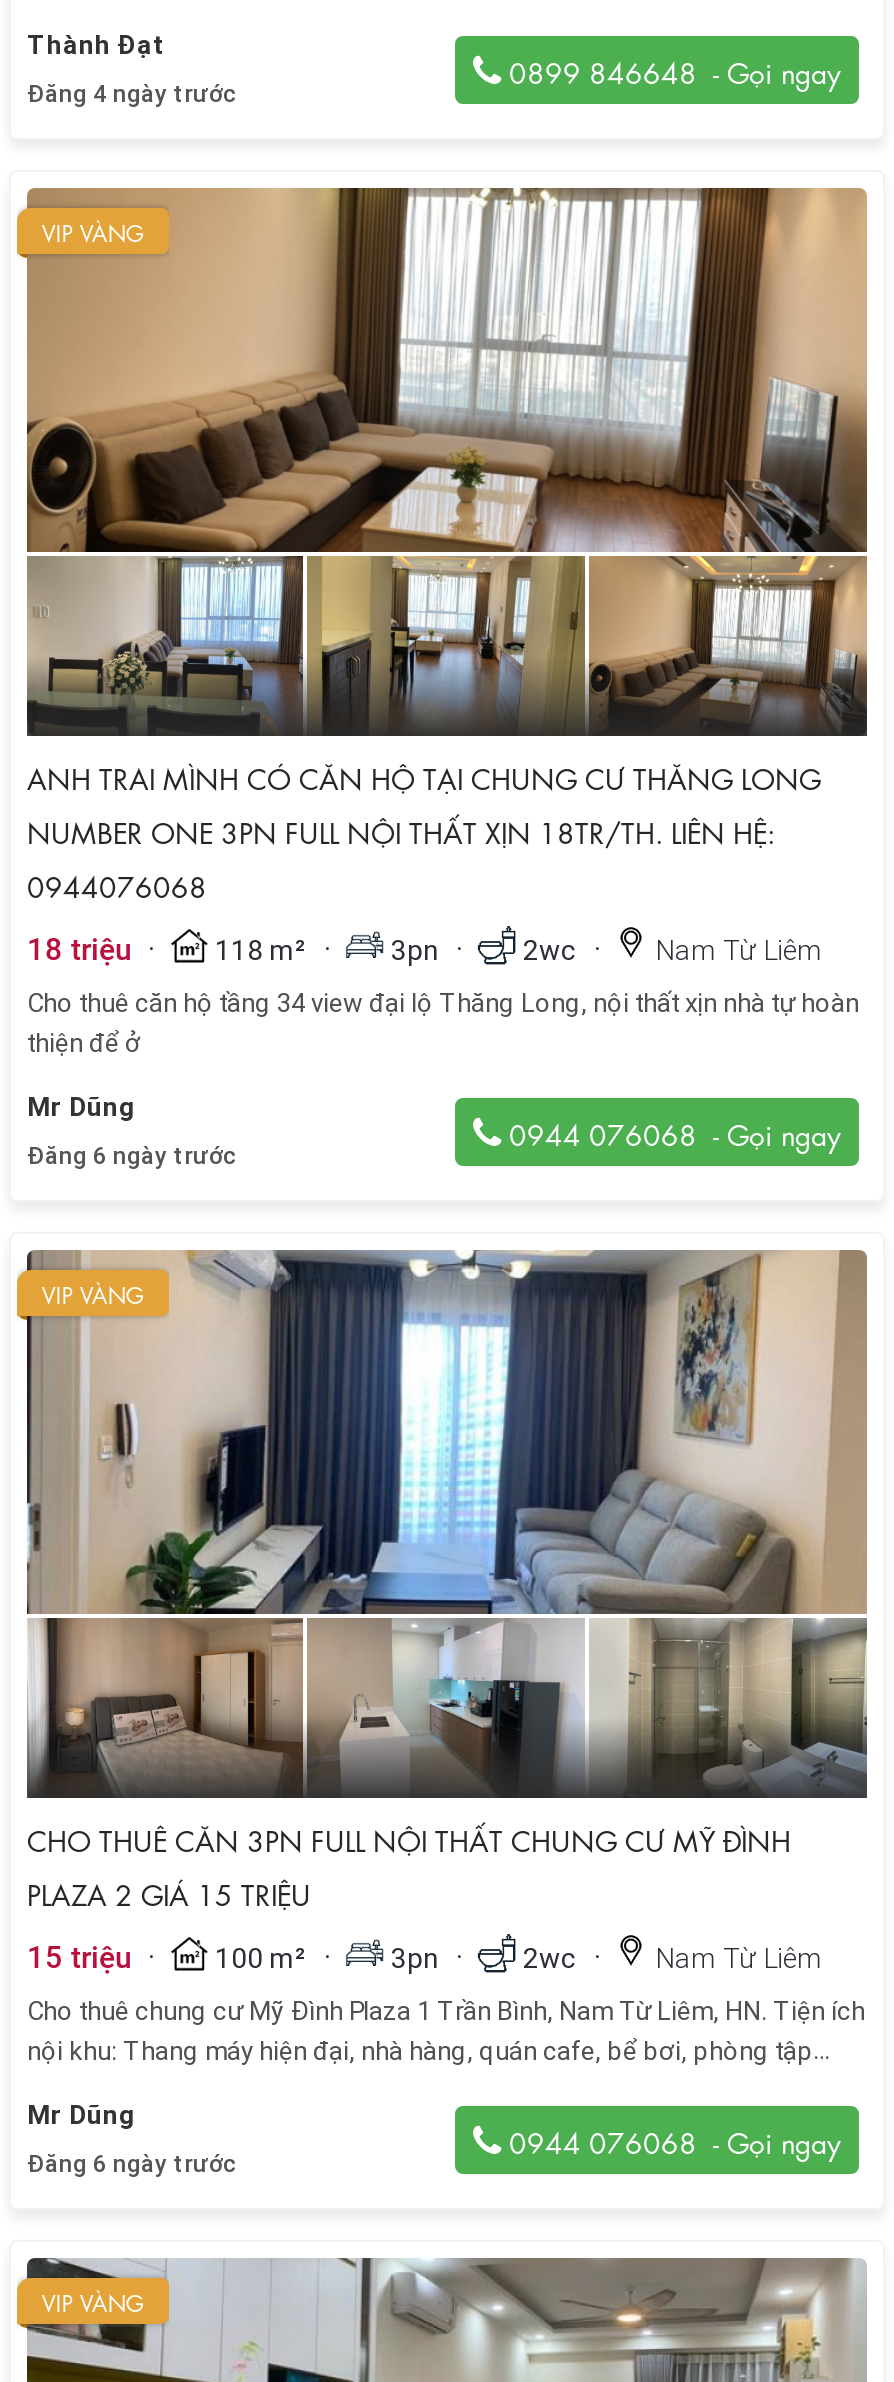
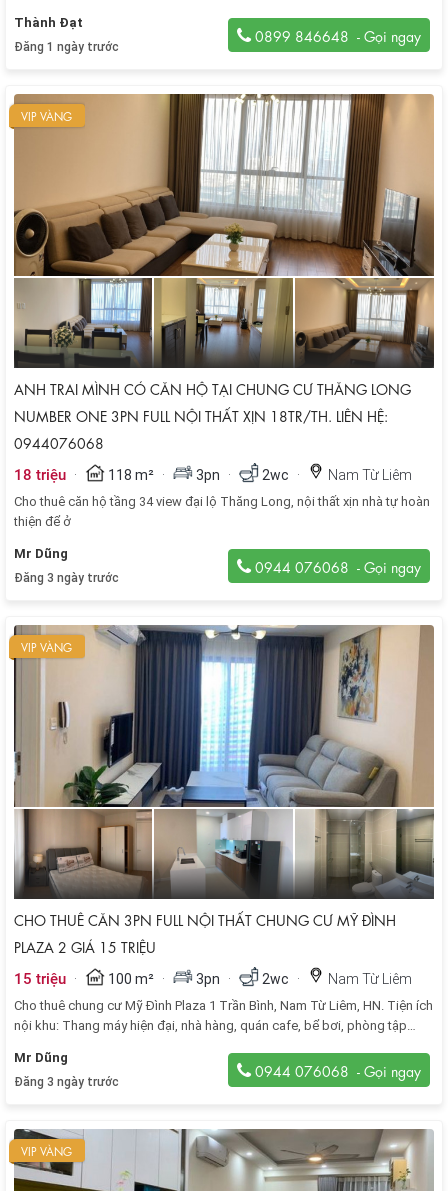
[27,79,237,107] Đăng 4 ngày trước -> [14,40,119,54] Đăng 1 ngày trước
[27,1141,237,1169] Đăng 6 ngày trước -> [14,571,119,585] Đăng 3 ngày trước
[27,2149,237,2177] Đăng 6 ngày trước -> [14,1075,119,1089] Đăng 3 ngày trước

